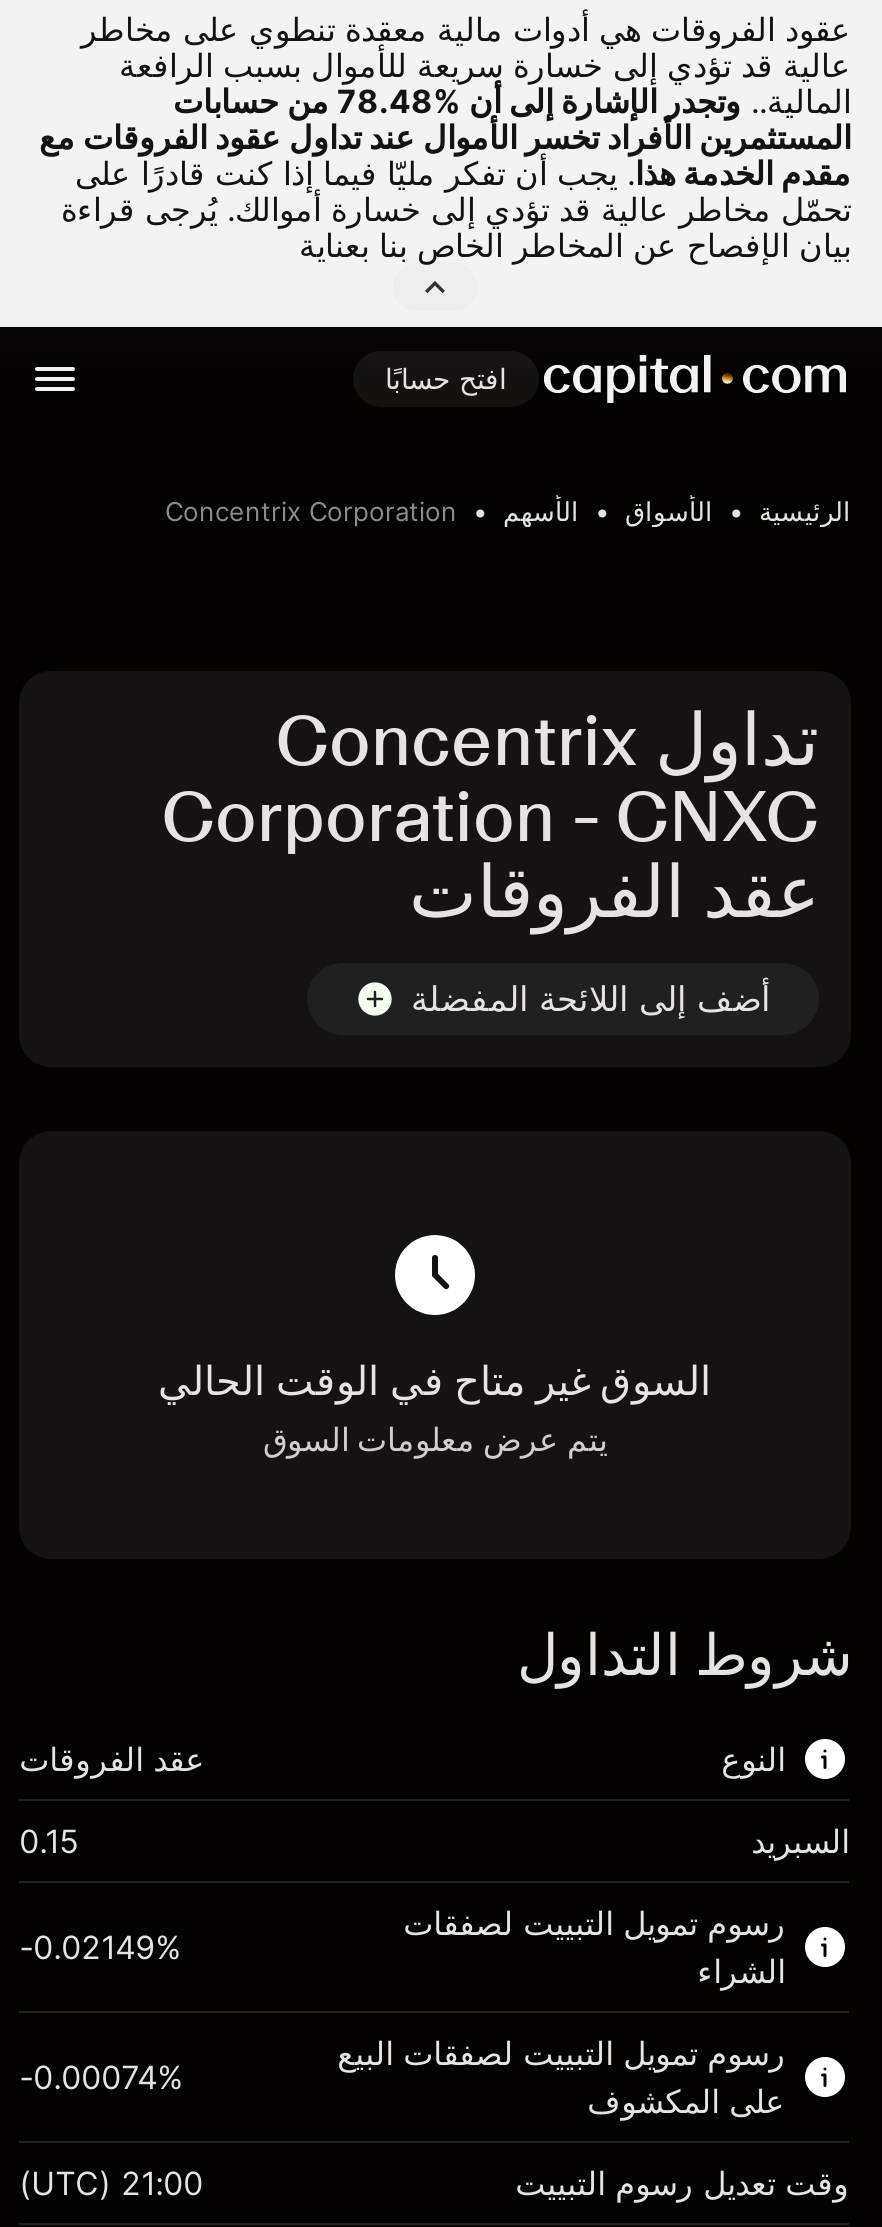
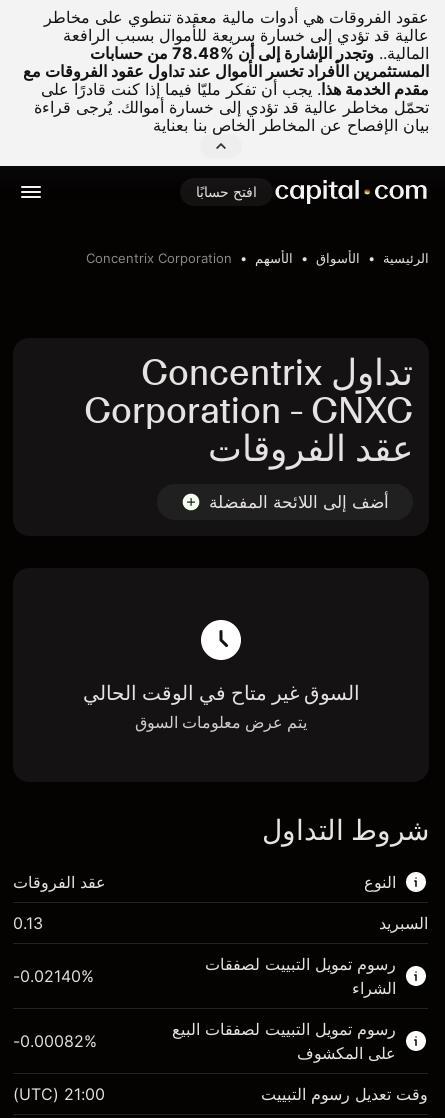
[19,1821,79,1861] 0.15 -> [13,913,43,933] 0.13
[19,1927,181,1967] -0.02149% -> [13,966,94,986] -0.02140%
[19,2057,183,2097] -0.00074% -> [13,1031,97,1051] -0.00082%

